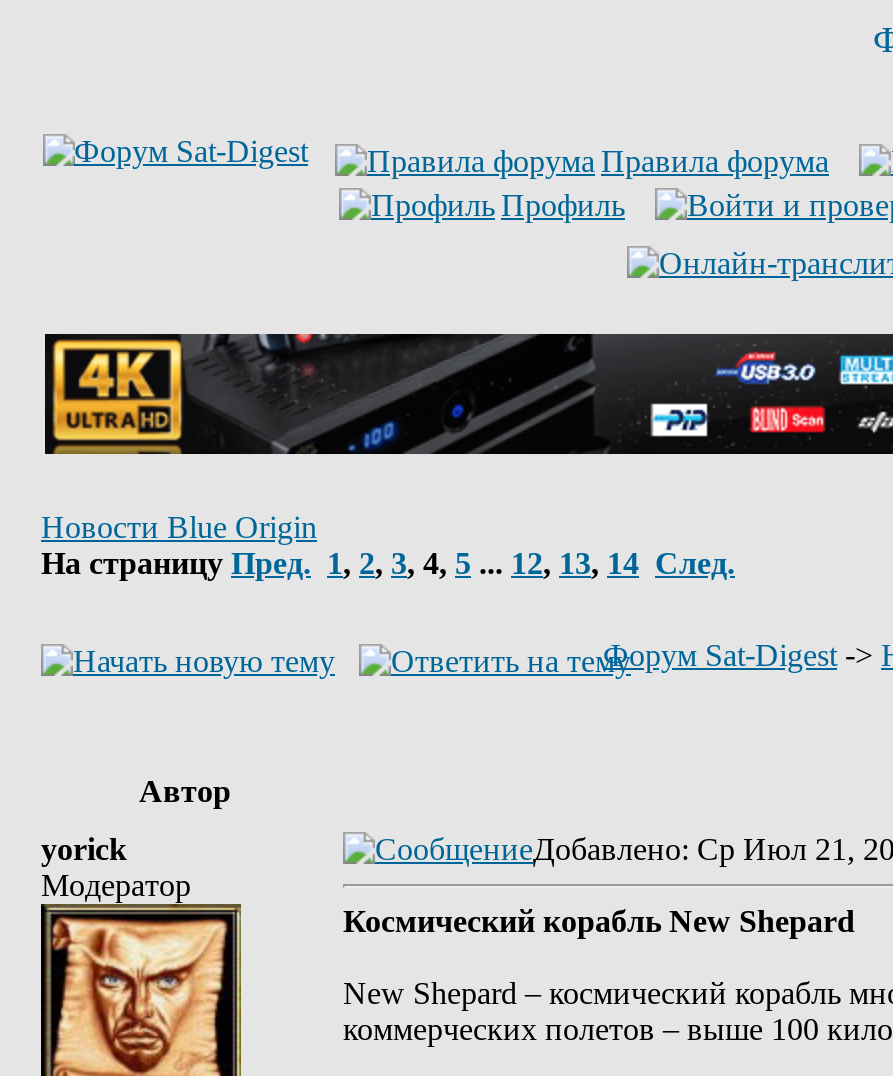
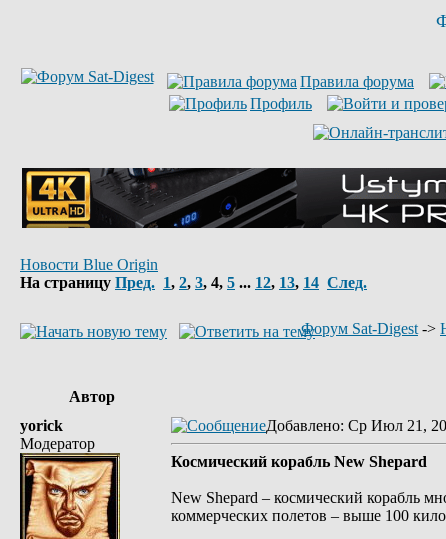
[649,348,887,450] [image] -> [325,174,443,225] [image]

